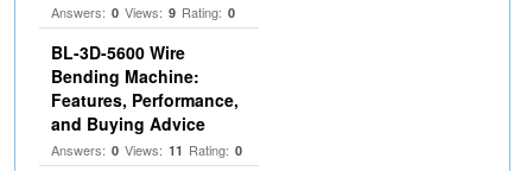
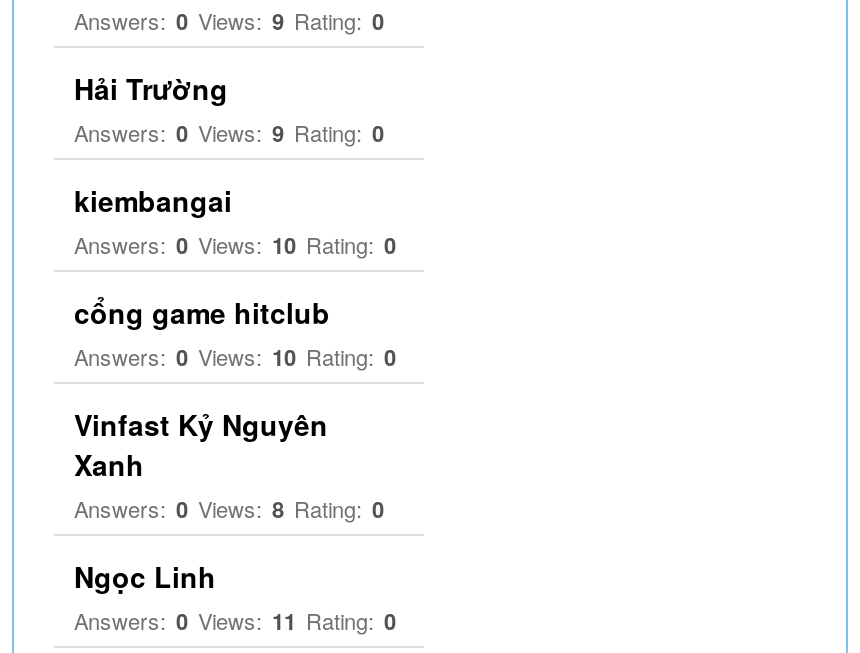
[51,40,239,135] BL-3D-5600 Wire | Bending Machine: | Features, Performance, | and Buying Advice -> [74,68,396,596] Hải Trường | Answers: 0 Views: 9 Rating: 0 | kiembangai | Answers: 0 Views: 10 Rating: 0 | cổng game hitclub | Answers: 0 Views: 10 Rating: 0 | Vinfast Kỷ Nguyên | Xanh | Answers: 0 Views: 8 Rating: 0 | Ngọc Linh

